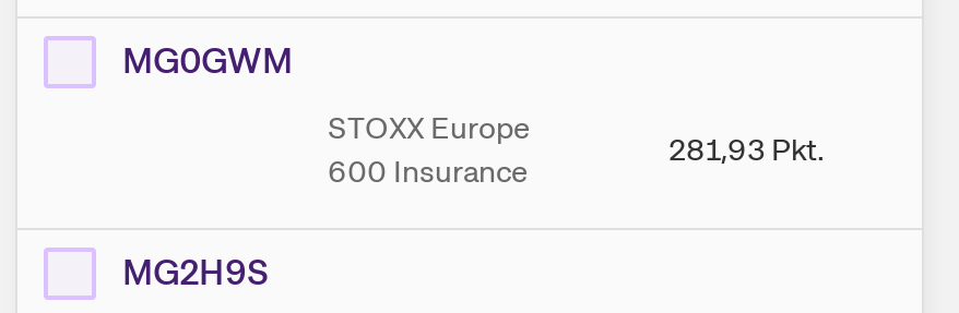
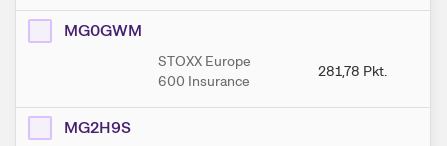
[668,130,824,169] 281,93 Pkt. -> [318,62,387,80] 281,78 Pkt.

